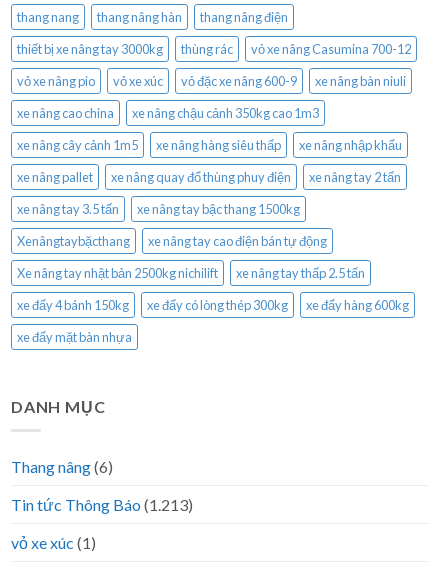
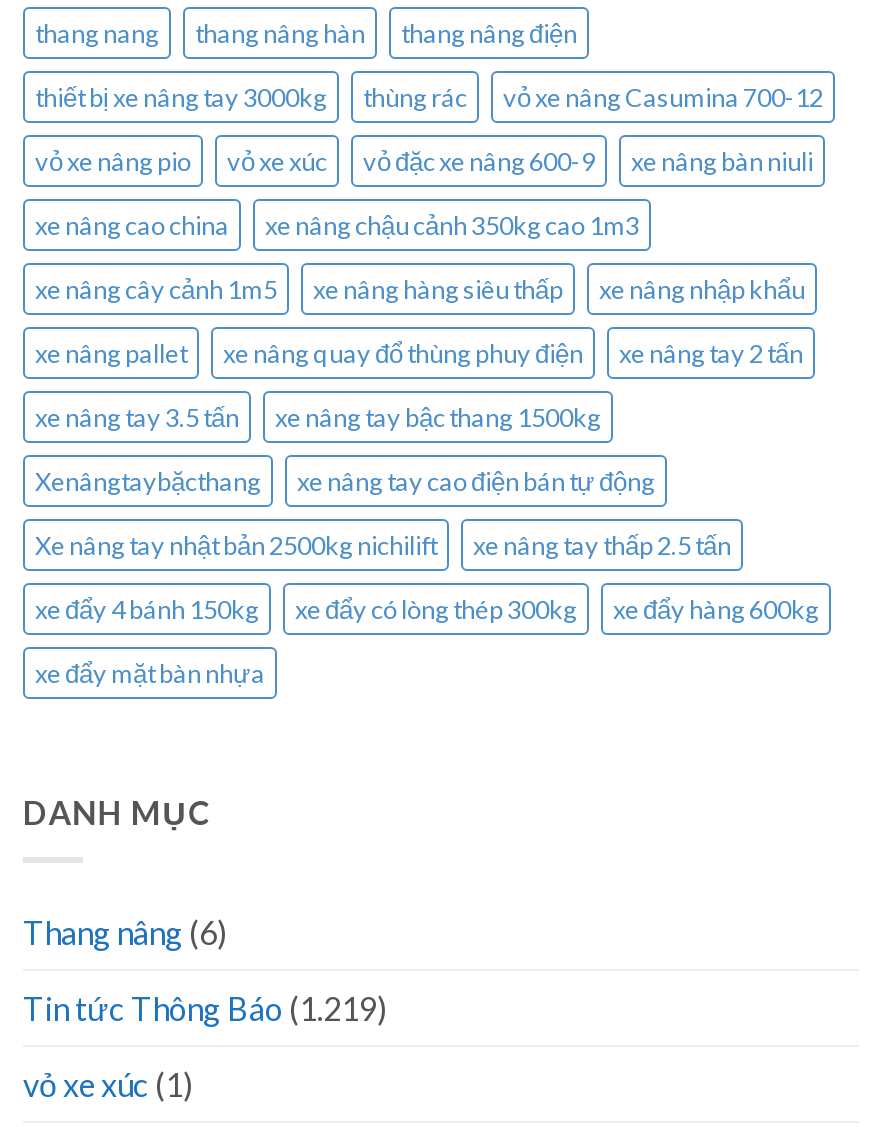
[11,495,193,514] Tin tức Thông Báo (1.213) -> [23,989,387,1027] Tin tức Thông Báo (1.219)

